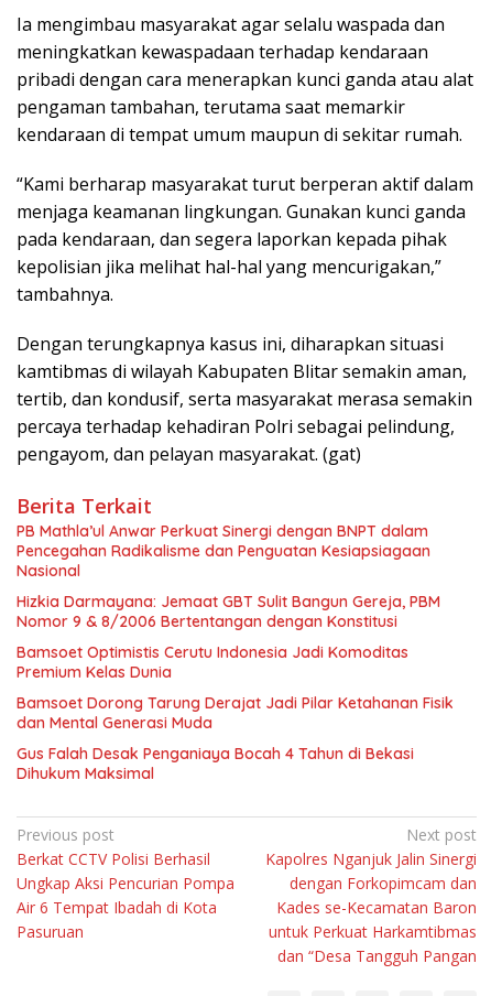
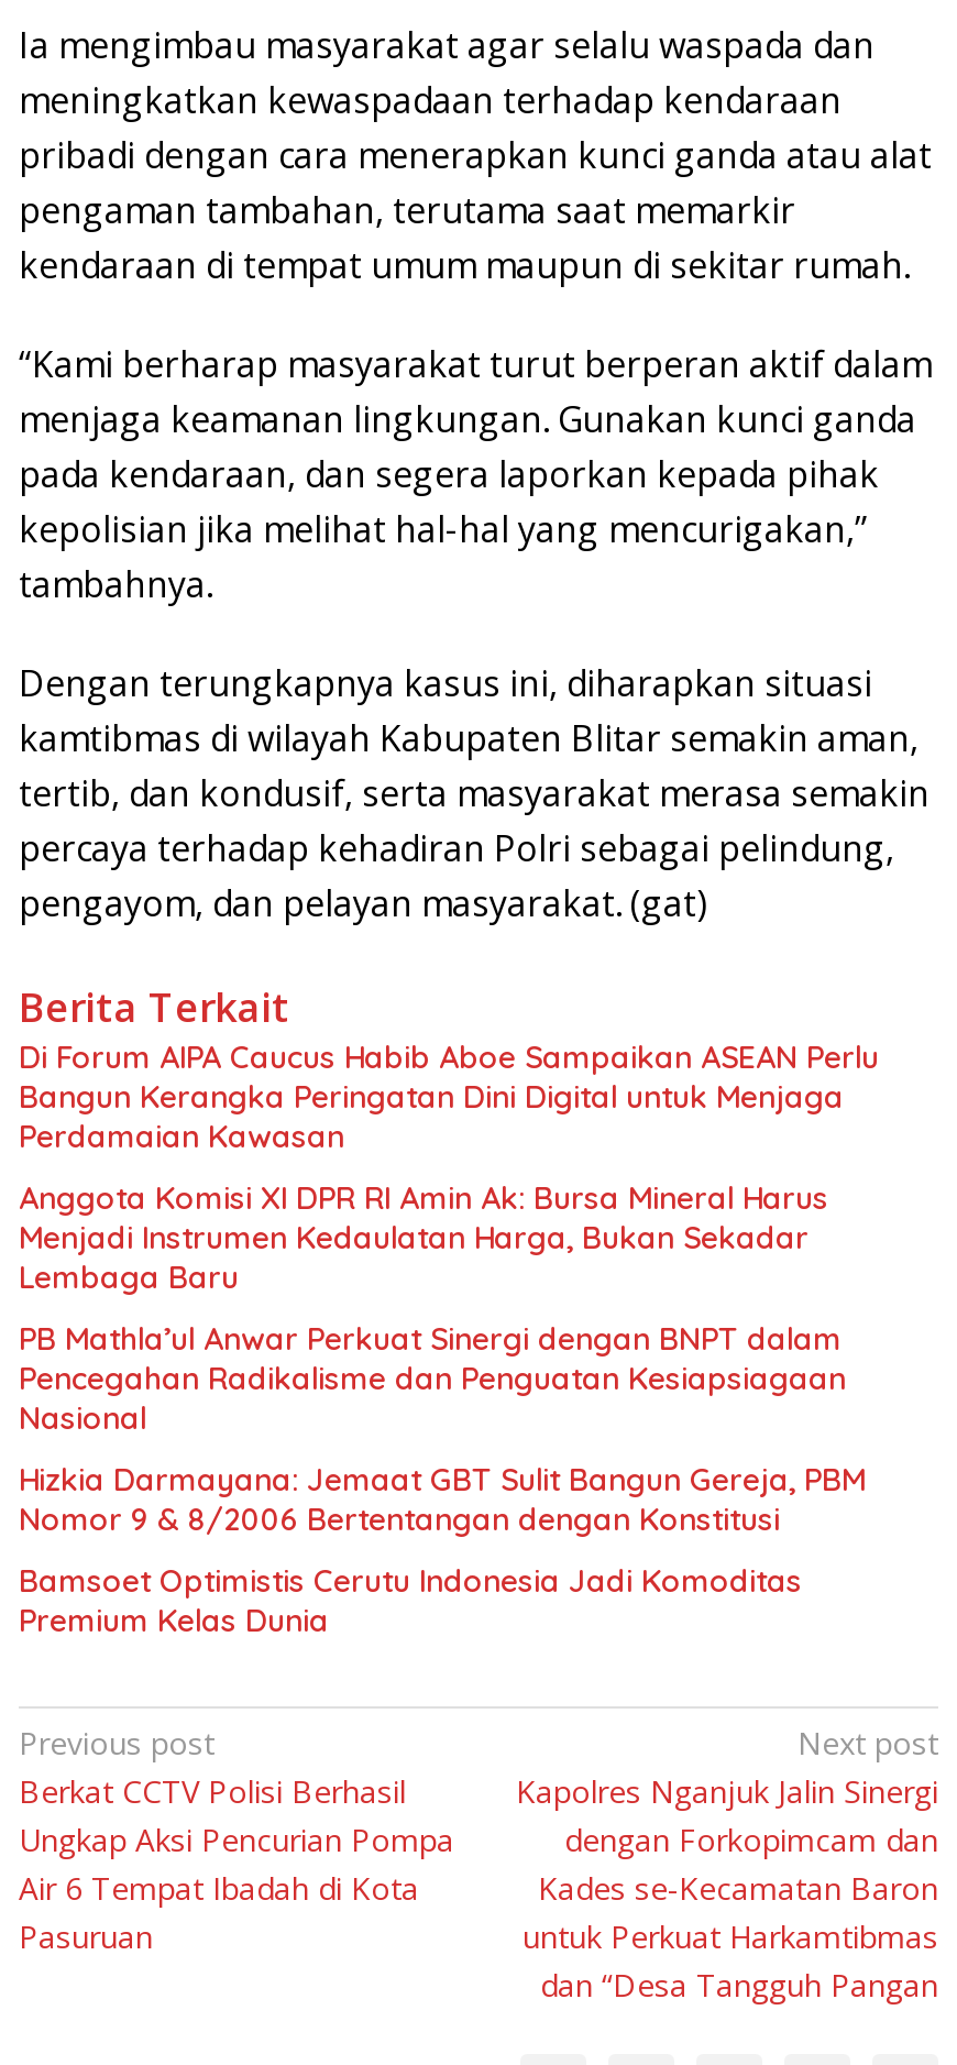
none -> [19,1038,879,1297] Di Forum AIPA Caucus Habib Aboe Sampaikan ASEAN Perlu | Bangun Kerangka Peringatan Dini Digital untuk Menjaga | Perdamaian Kawasan | Anggota Komisi XI DPR RI Amin Ak: Bursa Mineral Harus | Menjadi Instrumen Kedaulatan Harga, Bukan Sekadar | Lembaga Baru
moved [17,521,440,682] -> [19,1319,866,1641]: PB Mathla’ul Anwar Perkuat Sinergi dengan BNPT dalam | Pencegahan Radikalisme dan Penguatan Kesiapsiagaan | Nasional | Hizkia Darmayana: Jemaat GBT Sulit Bangun Gereja, PBM | Nomor 9 & 8/2006 Bertentangan dengan Konstitusi | Bamsoet Optimistis Cerutu Indonesia Jadi Komoditas | Premium Kelas Dunia
[17,693,454,783] Bamsoet Dorong Tarung Derajat Jadi Pilar Ketahanan Fisik | dan Mental Generasi Muda | Gus Falah Desak Penganiaya Bocah 4 Tahun di Bekasi | Dihukum Maksimal -> none

